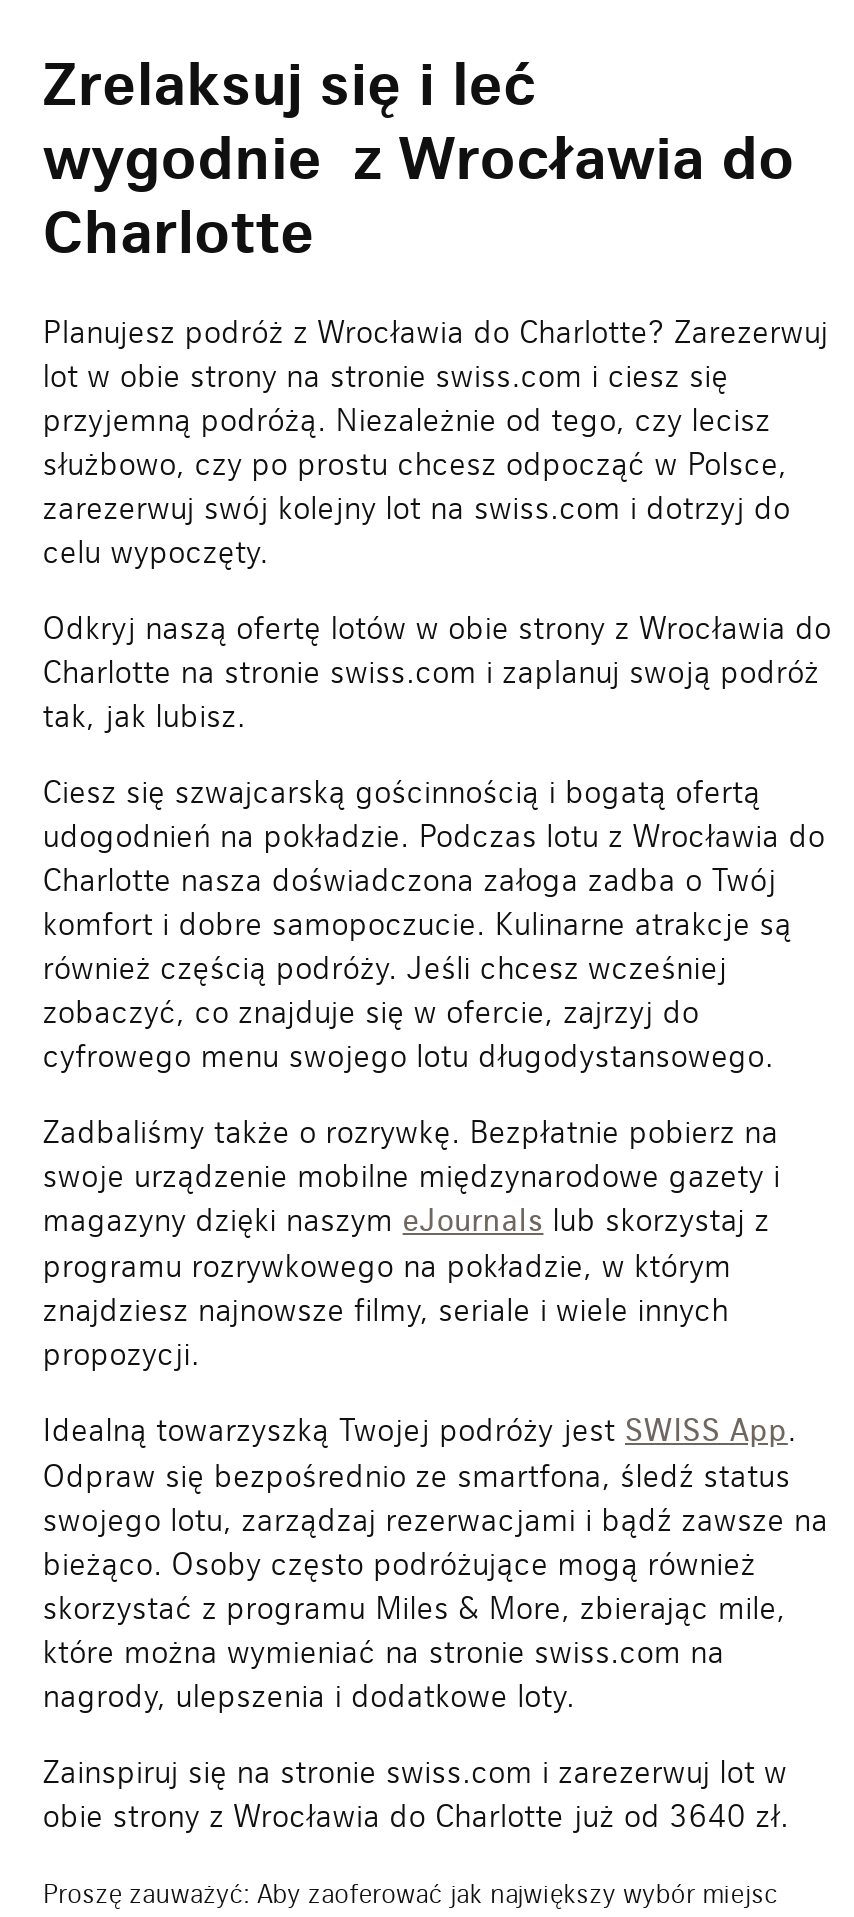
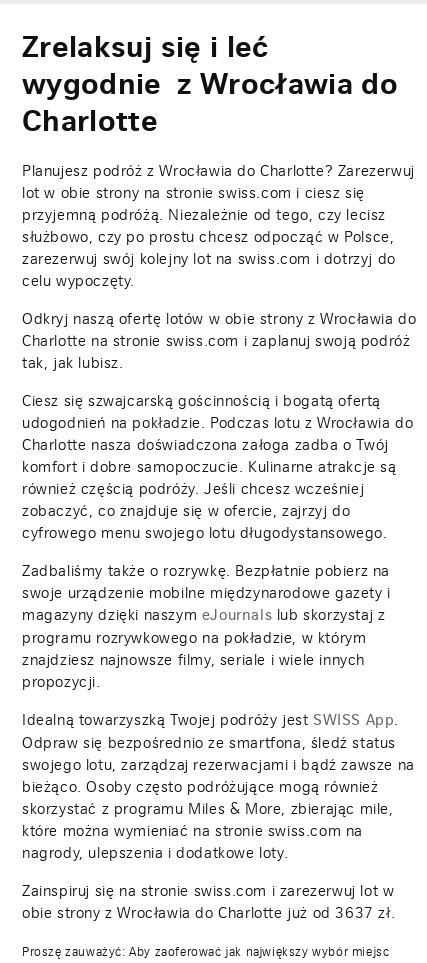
[43,1797,789,1835] obie strony z Wrocławia do Charlotte już od 3640 zł. -> [22,903,395,922] obie strony z Wrocławia do Charlotte już od 3637 zł.

